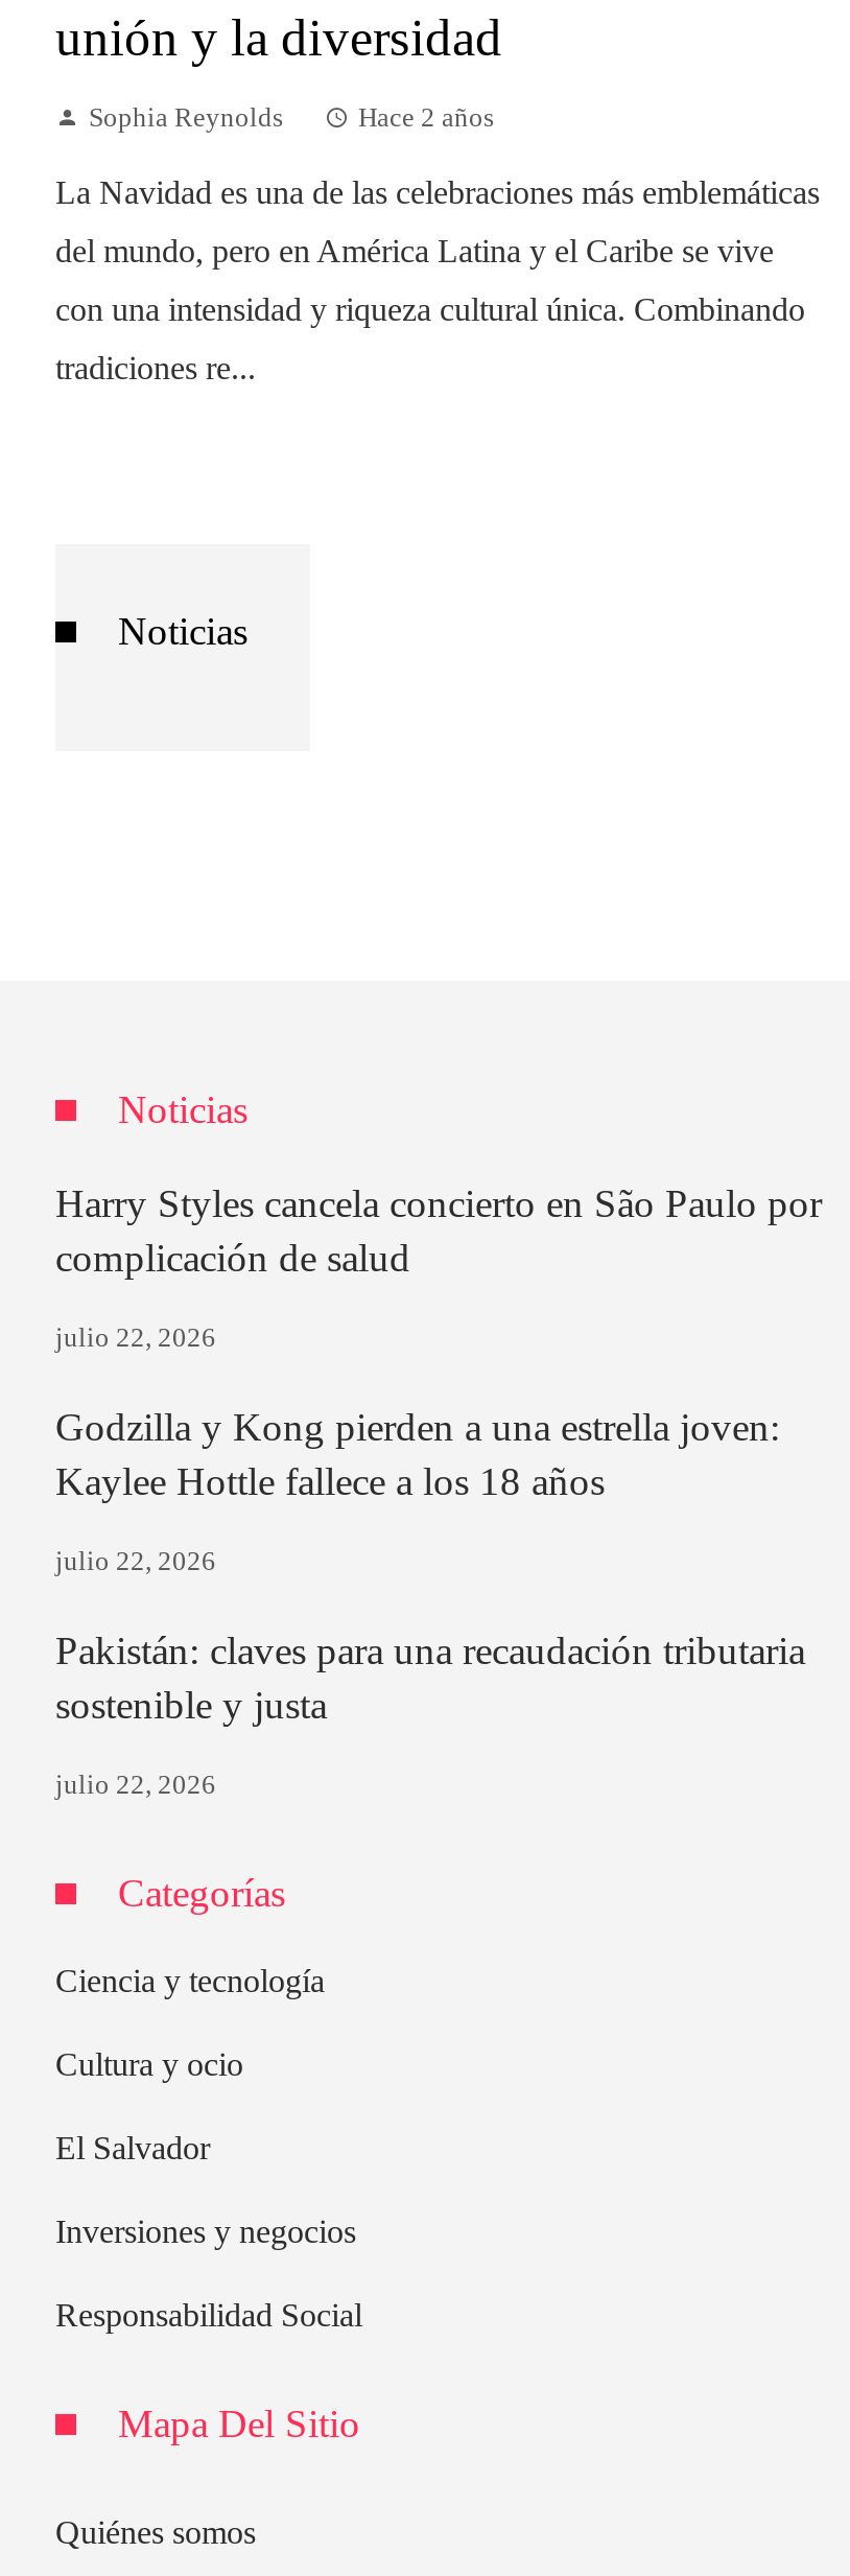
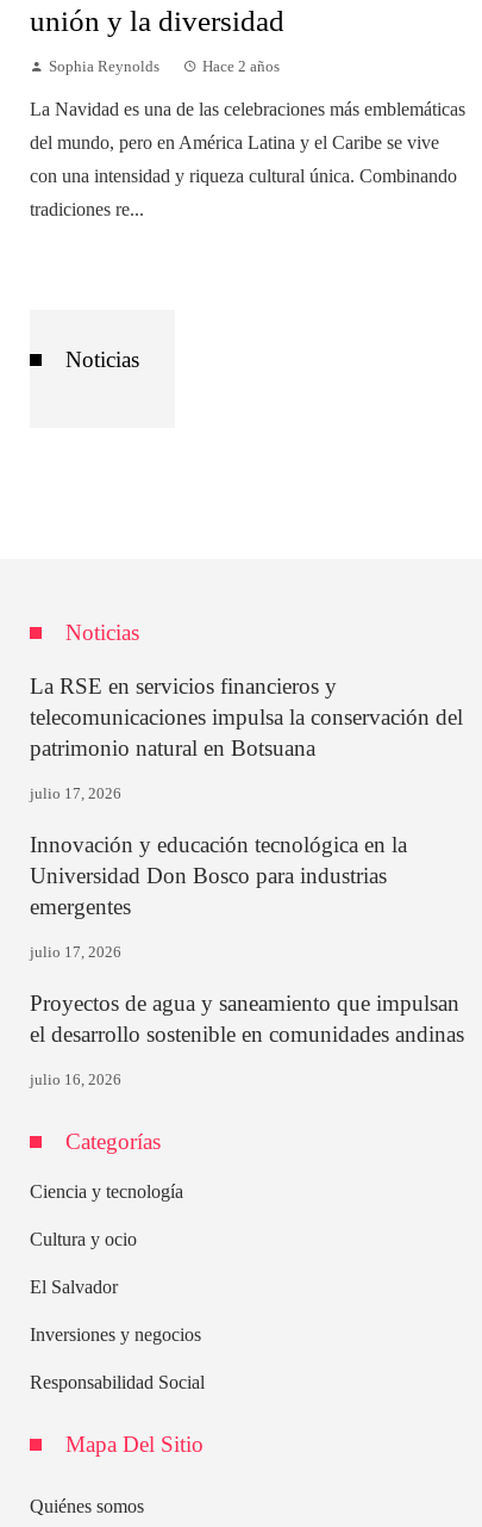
[55,1181,822,1279] Harry Styles cancela concierto en São Paulo por | complicación de salud -> [30,674,463,761] La RSE en servicios financieros y | telecomunicaciones impulsa la conservación del | patrimonio natural en Botsuana
[55,1323,216,1352] julio 22, 2026 -> [30,786,121,802] julio 17, 2026
[55,1404,780,1502] Godzilla y Kong pierden a una estrella joven: | Kaylee Hottle fallece a los 18 años -> [30,832,407,919] Innovación y educación tecnológica en la | Universidad Don Bosco para industrias | emergentes
[55,1546,216,1575] julio 22, 2026 -> [30,944,121,961] julio 17, 2026
[55,1628,805,1726] Pakistán: claves para una recaudación tributaria | sostenible y justa -> [30,991,464,1047] Proyectos de agua y saneamiento que impulsan | el desarrollo sostenible en comunidades andinas
[55,1770,216,1799] julio 22, 2026 -> [30,1072,121,1088] julio 16, 2026

